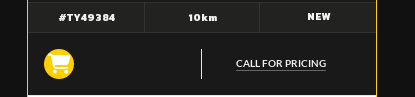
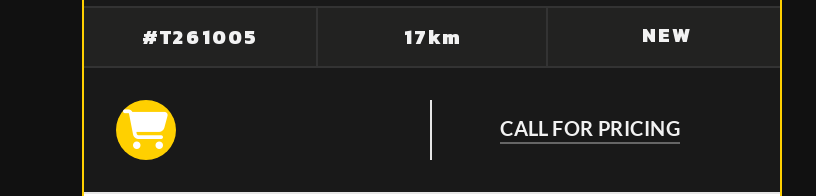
[57,10,216,25] #TY49384 | 10km -> [142,23,460,53] #T261005 | 17km

